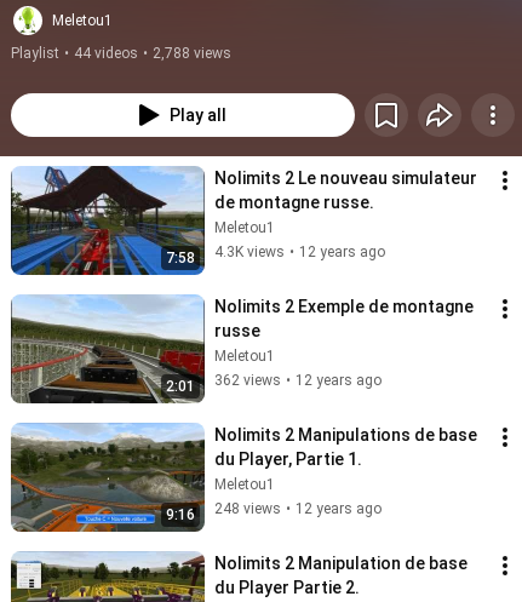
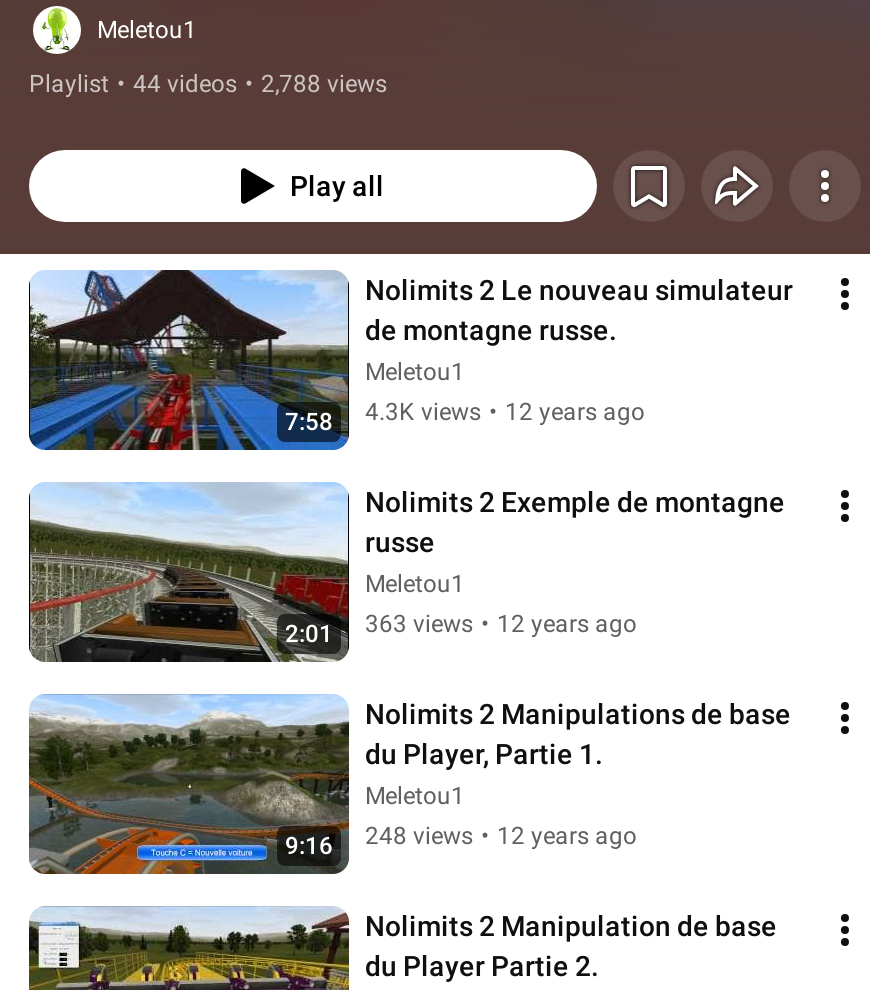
[214,372,382,389] 362 views • 12 years ago -> [365,610,637,638] 363 views • 12 years ago

